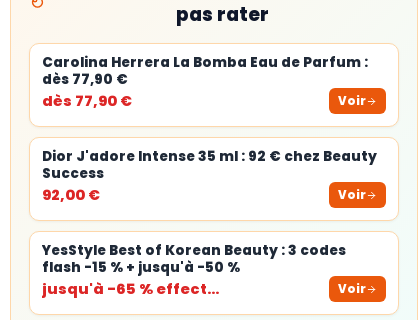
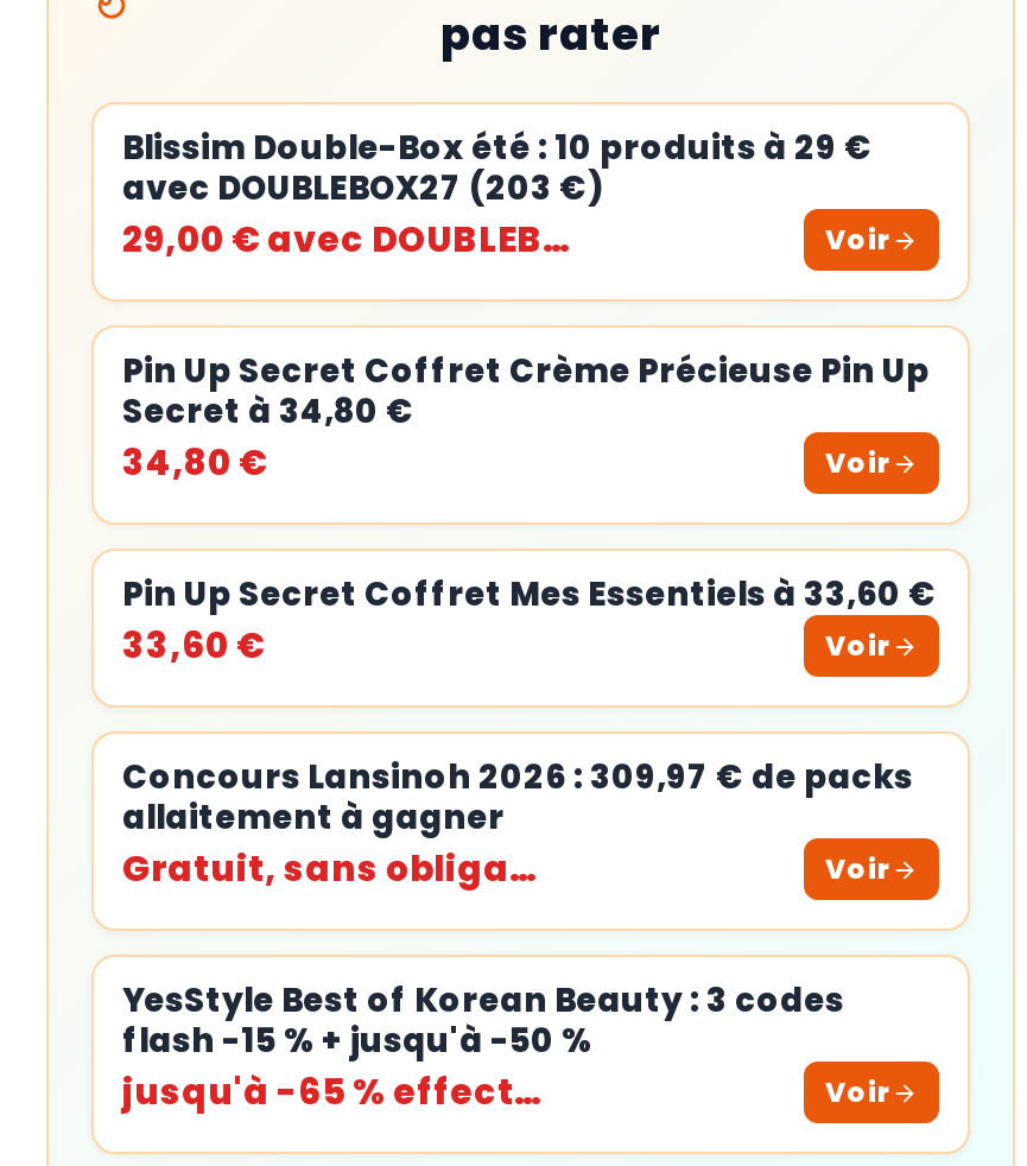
[42,53,368,110] Carolina Herrera La Bomba Eau de Parfum : | dès 77,90 € | dès 77,90 € -> [122,126,873,262] Blissim Double-Box été : 10 produits à 29 € | avec DOUBLEBOX27 (203 €) | 29,00 € avec DOUBLEB…
[42,147,377,204] Dior J'adore Intense 35 ml : 92 € chez Beauty | Success | 92,00 € -> [122,349,937,892] Pin Up Secret Coffret Crème Précieuse Pin Up | Secret à 34,80 € | 34,80 € | Voir | Pin Up Secret Coffret Mes Essentiels à 33,60 € | 33,60 € | Voir | Concours Lansinoh 2026 : 309,97 € de packs | allaitement à gagner | Gratuit, sans obliga…

